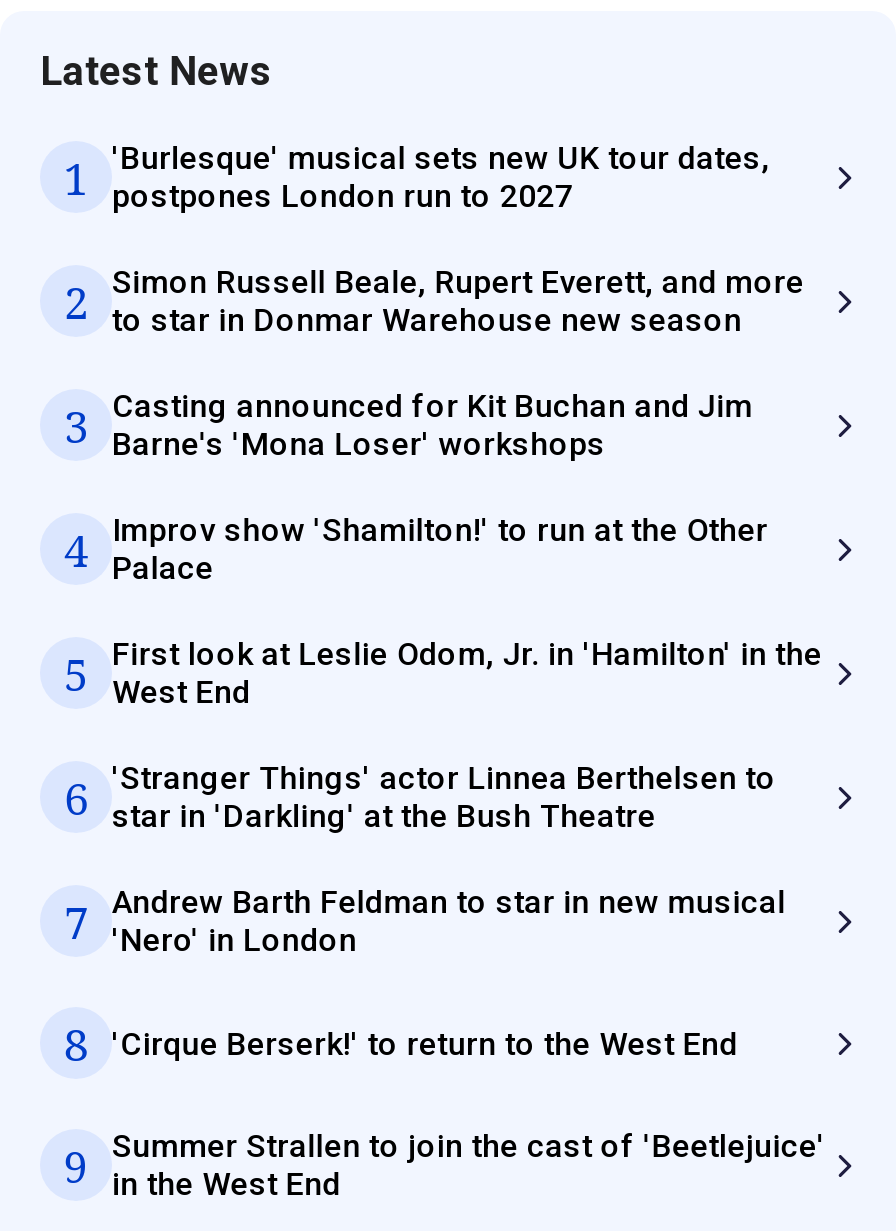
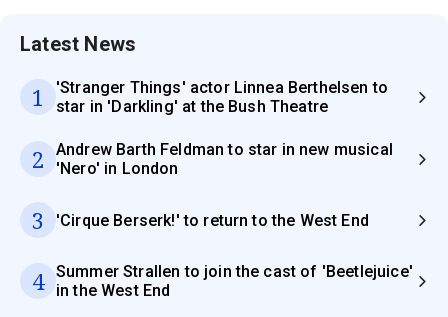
[64,139,822,827] 'Burlesque' musical sets new UK tour dates, | postpones London run to 2027 | 2 | Simon Russell Beale, Rupert Everett, and more | to star in Donmar Warehouse new season | 3 | Casting announced for Kit Buchan and Jim | Barne's 'Mona Loser' workshops | 4 | Improv show 'Shamilton!' to run at the Other | Palace | 5 | First look at Leslie Odom, Jr. in 'Hamilton' in the | West End | 6 -> none
[64,883,786,959] 7 Andrew Barth Feldman to star in new musical 'Nero' in London -> [32,140,393,178] 2 Andrew Barth Feldman to star in new musical 'Nero' in London
[64,1013,738,1073] 8 'Cirque Berserk!' to return to the West End -> [32,205,369,235] 3 'Cirque Berserk!' to return to the West End
[64,1127,826,1203] 9 Summer Strallen to join the cast of 'Beetlejuice' in the West End -> [32,262,413,300] 4 Summer Strallen to join the cast of 'Beetlejuice' in the West End

